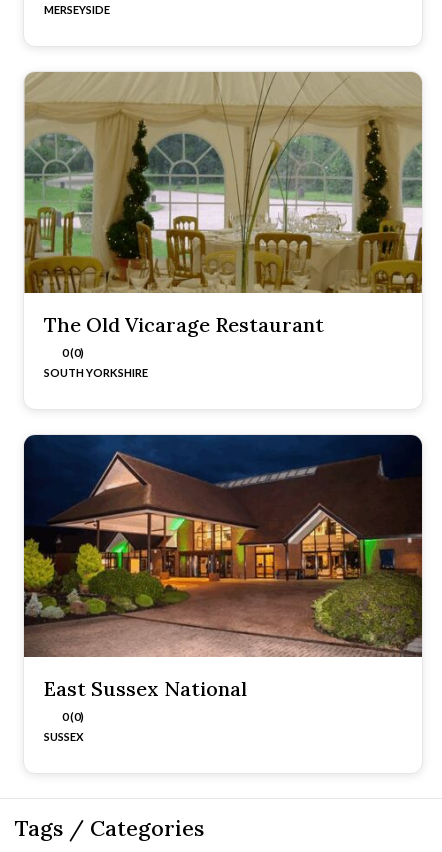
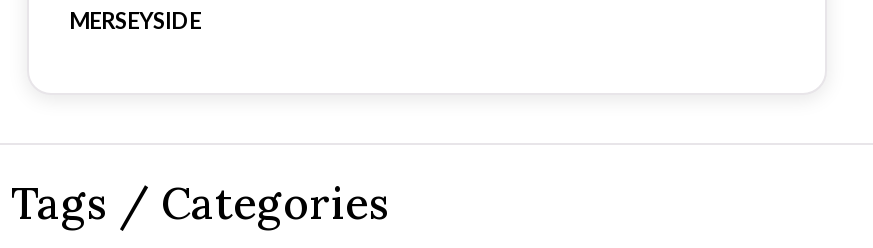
[23,71,423,379] [image] | The Old Vicarage Restaurant | 0 (0) | SOUTH YORKSHIRE -> none
[23,434,423,742] [image] | East Sussex National | 0 (0) | SUSSEX -> none

